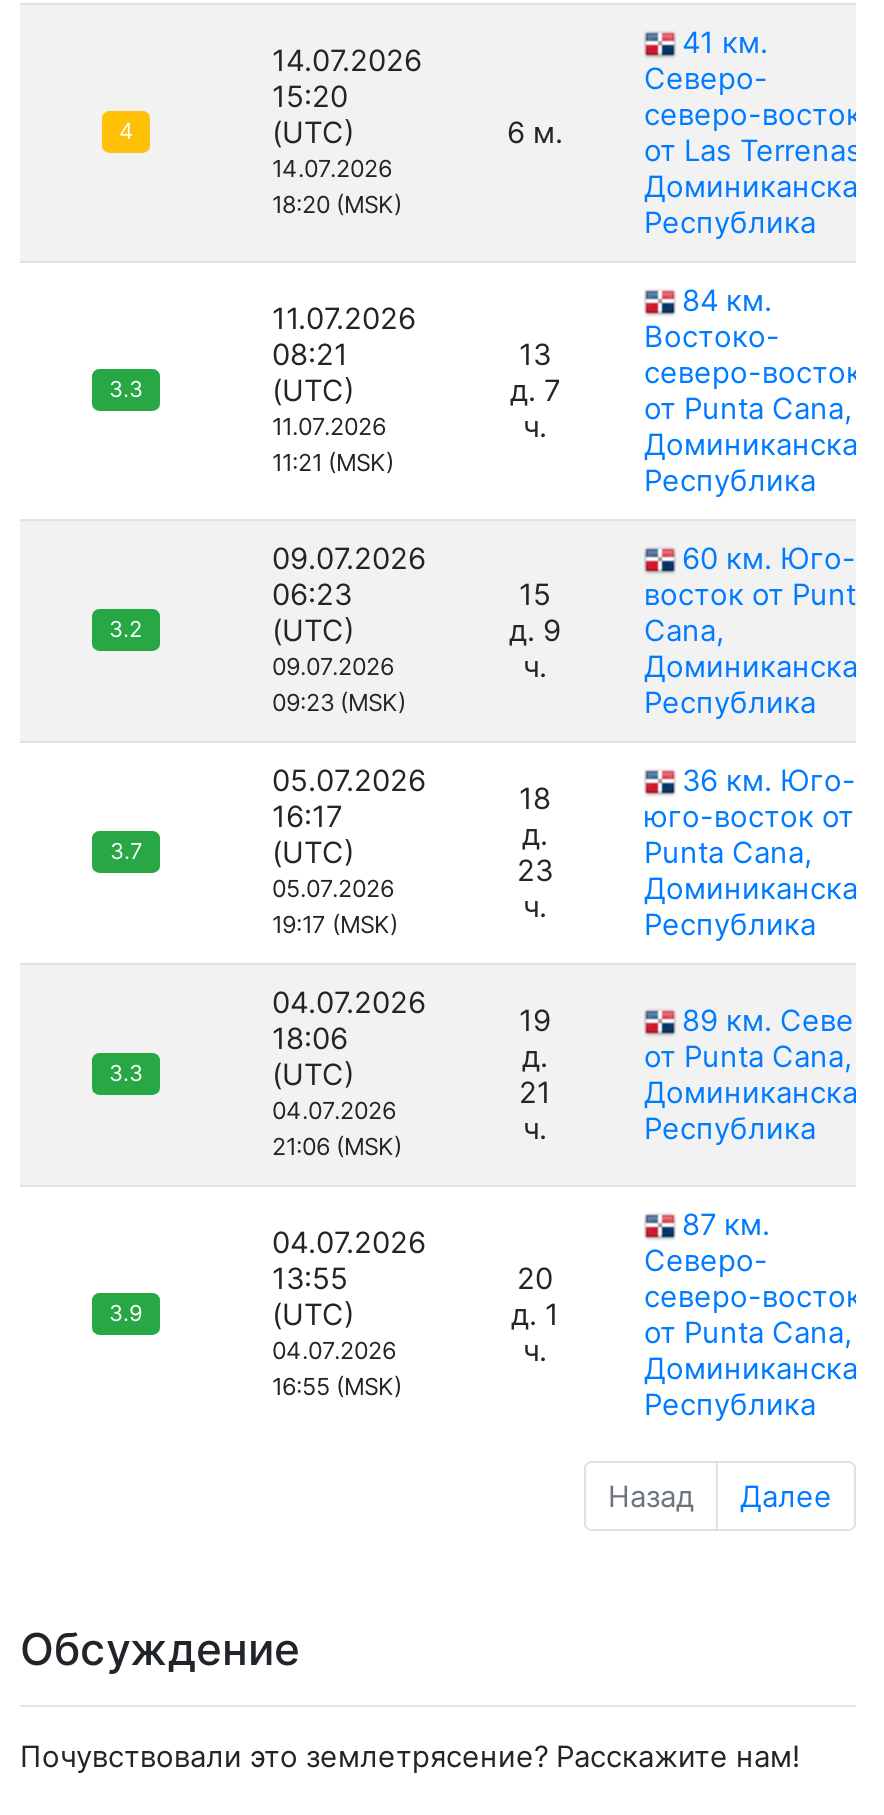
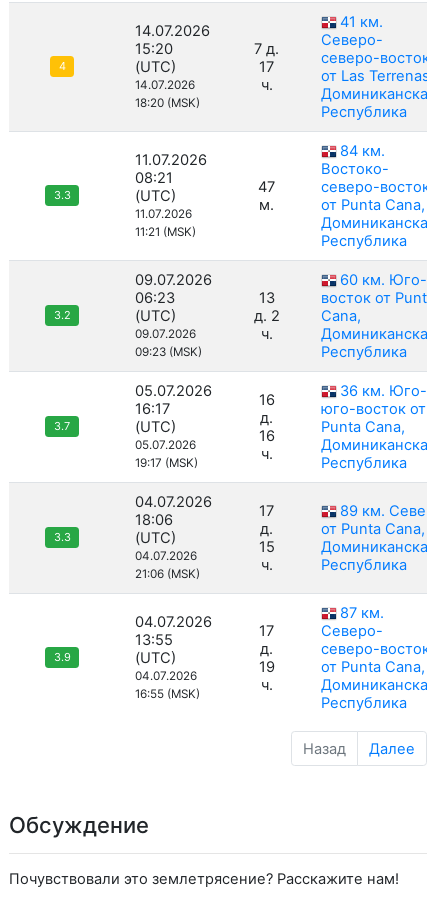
[507,116,563,152] 6 м. -> [254,40,279,94] 7 д. | 17 | ч.
[510,338,560,446] 13 | д. 7 | ч. -> [258,178,275,214] 47 | м.
[519,578,551,614] 15 -> [258,289,274,307] 13
[509,614,561,650] д. 9 -> [253,307,279,325] д. 2
[519,782,551,818] 18 -> [258,391,274,409] 16
[517,854,553,890] 23 -> [258,427,274,445] 16
[519,1004,551,1040] 19 -> [259,502,274,520] 17
[519,1076,551,1112] 21 -> [258,538,274,556] 15
[511,1262,559,1334] 20 | д. 1 -> [258,622,274,676] 17 | д. | 19

